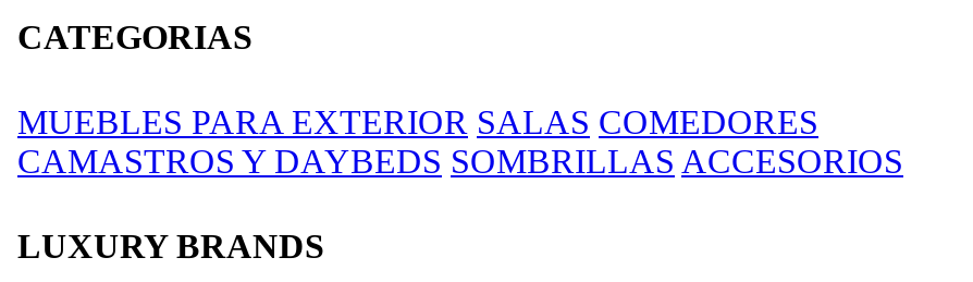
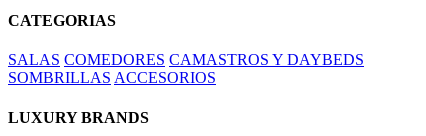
[17,104,903,180] MUEBLES PARA EXTERIOR SALAS COMEDORES | CAMASTROS Y DAYBEDS SOMBRILLAS ACCESORIOS -> [8,51,364,86] SALAS COMEDORES CAMASTROS Y DAYBEDS | SOMBRILLAS ACCESORIOS

